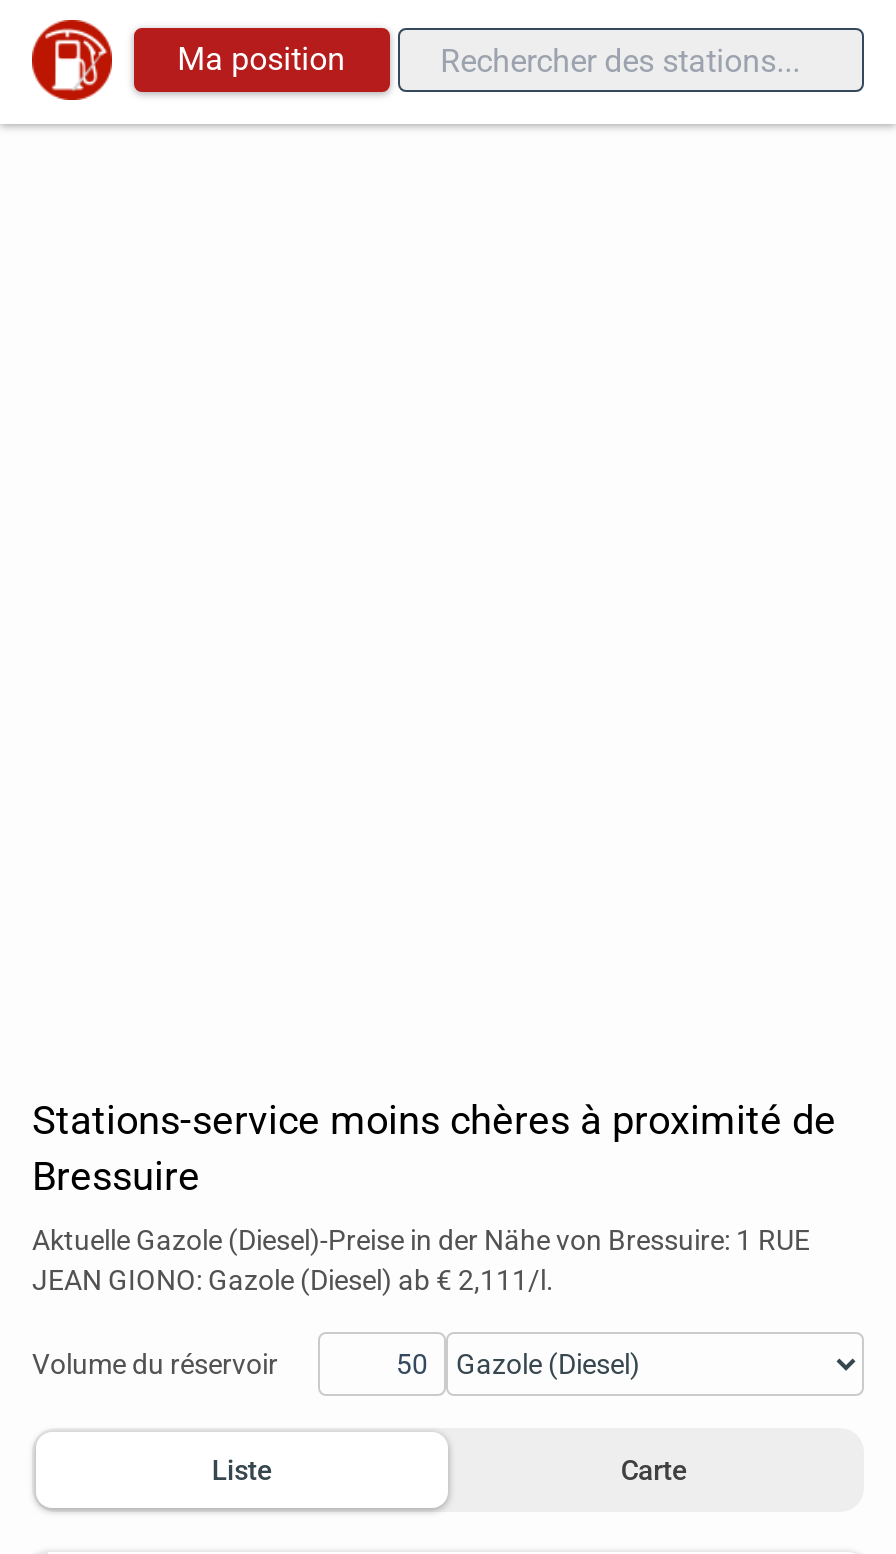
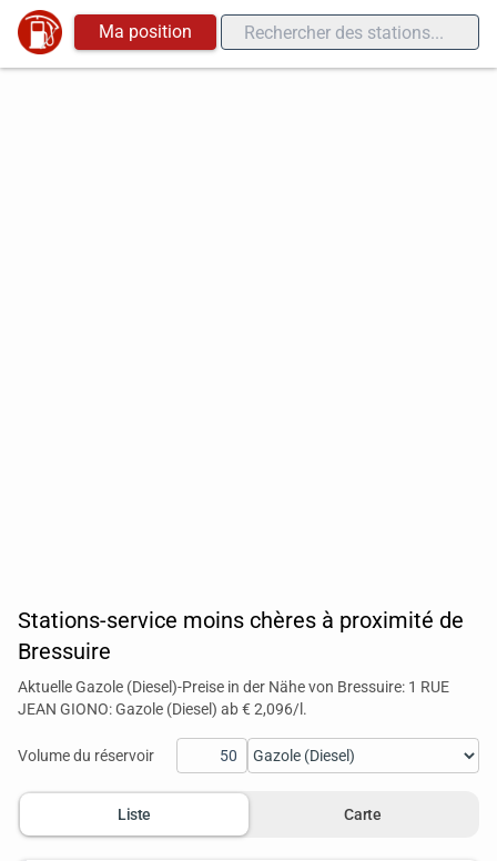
[32,1264,554,1296] JEAN GIONO: Gazole (Diesel) ab € 2,111/l. -> [18,700,307,718] JEAN GIONO: Gazole (Diesel) ab € 2,096/l.

